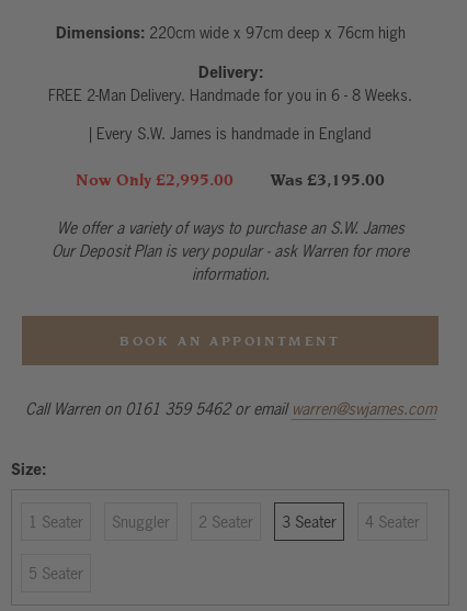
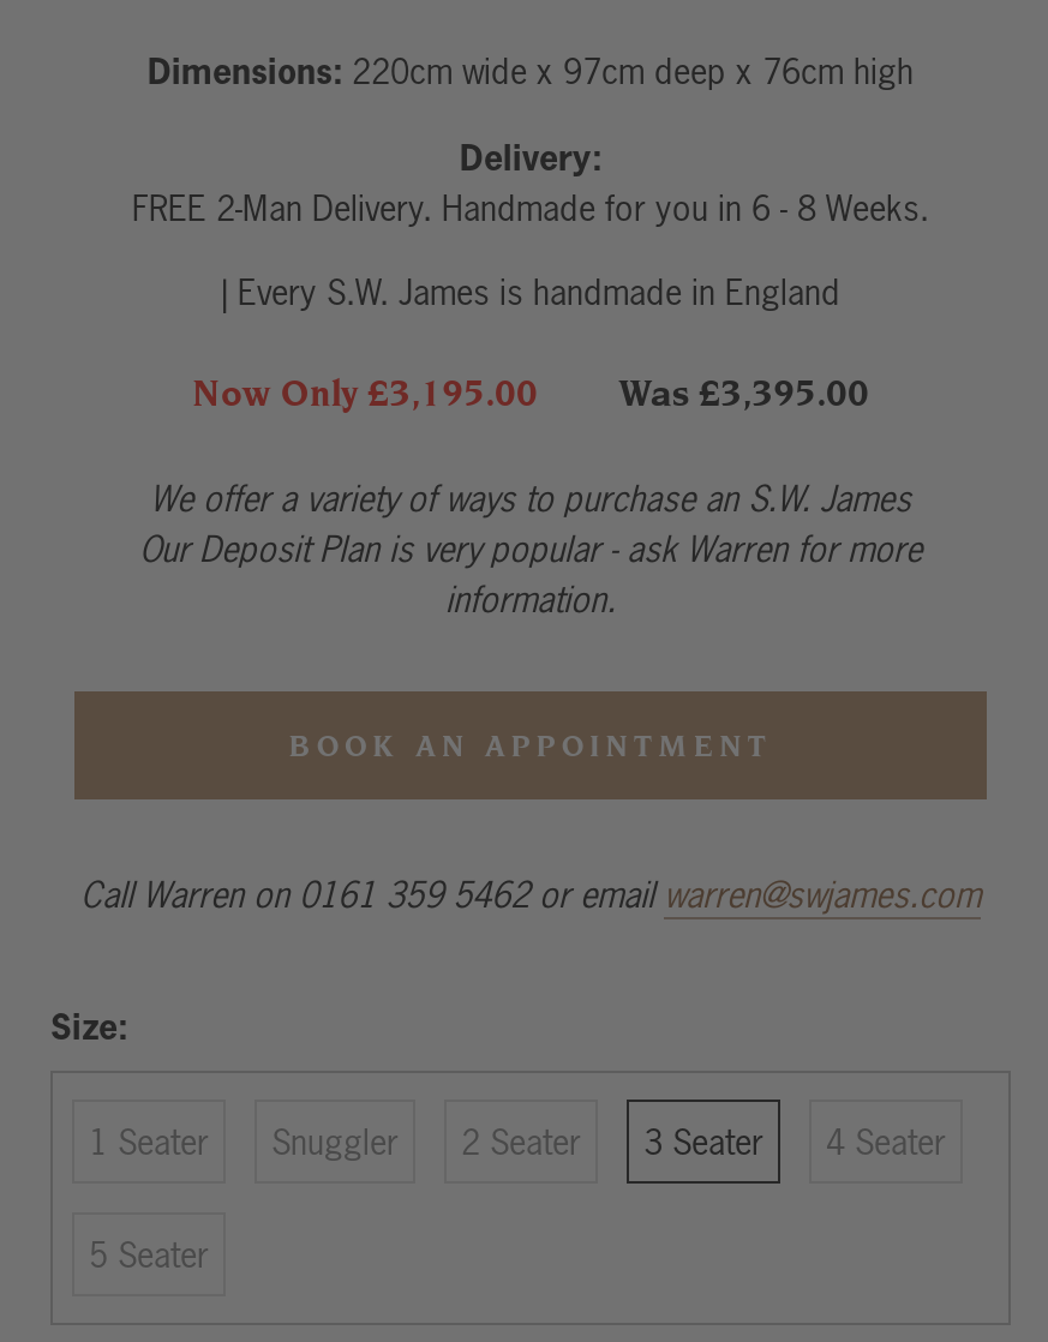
[76,170,233,190] Now Only £2,995.00 -> [192,372,538,415] Now Only £3,195.00
[271,170,385,190] Was £3,195.00 -> [619,372,869,415] Was £3,395.00

